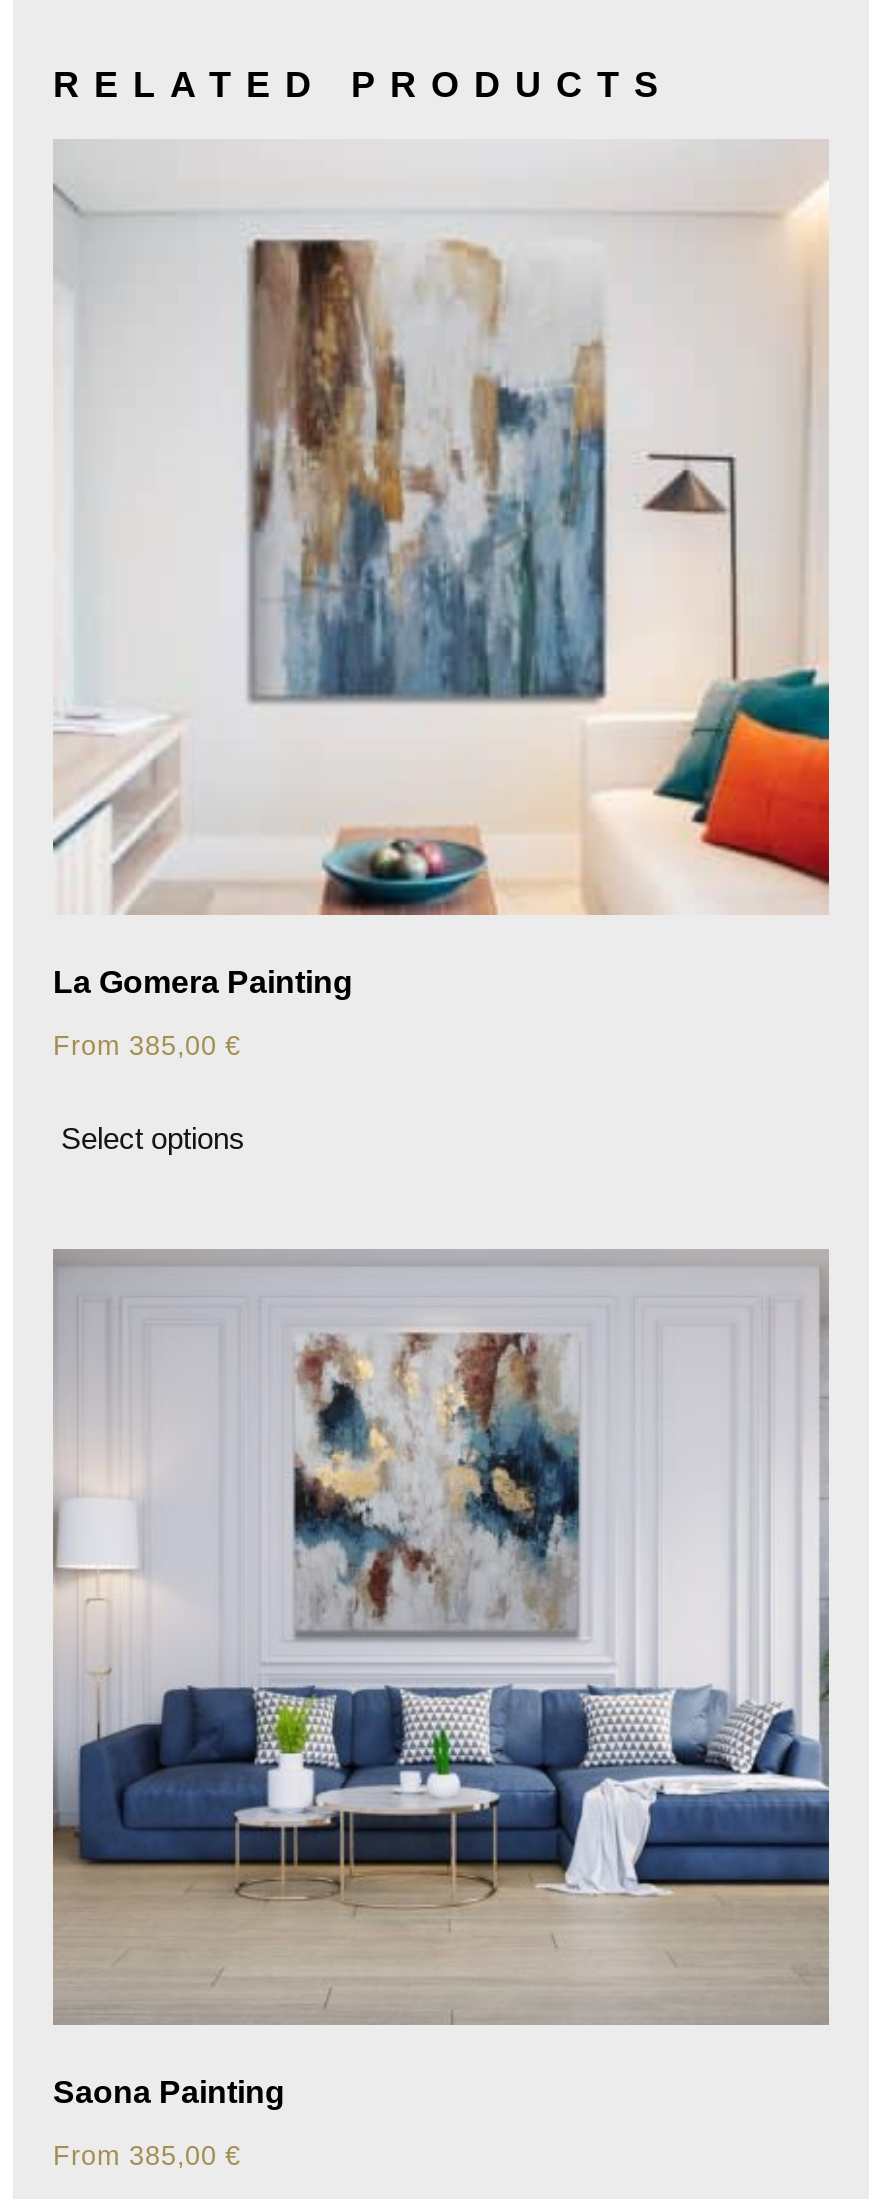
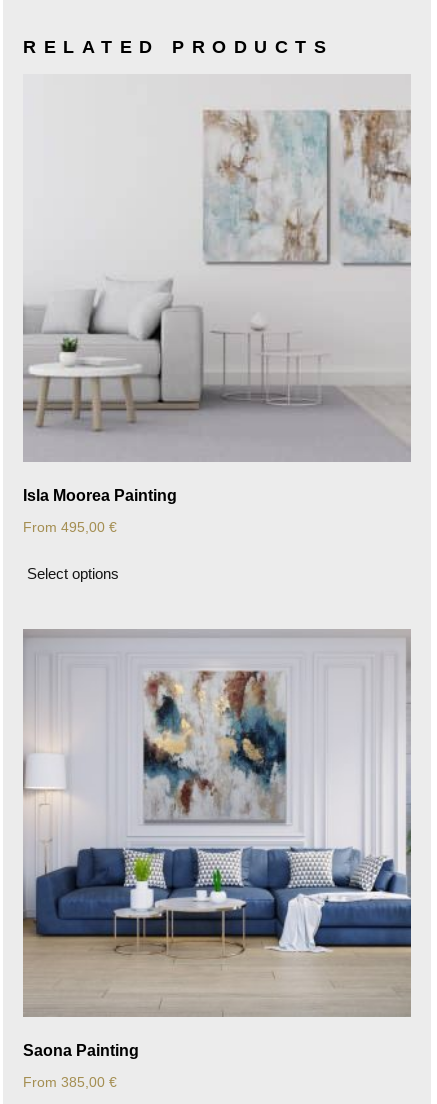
[53,179,831,998] [image] | La Gomera Painting -> [22,94,411,504] [image] | Isla Moorea Painting
[53,1030,241,1060] From 385,00 € -> [23,520,117,535] From 495,00 €

